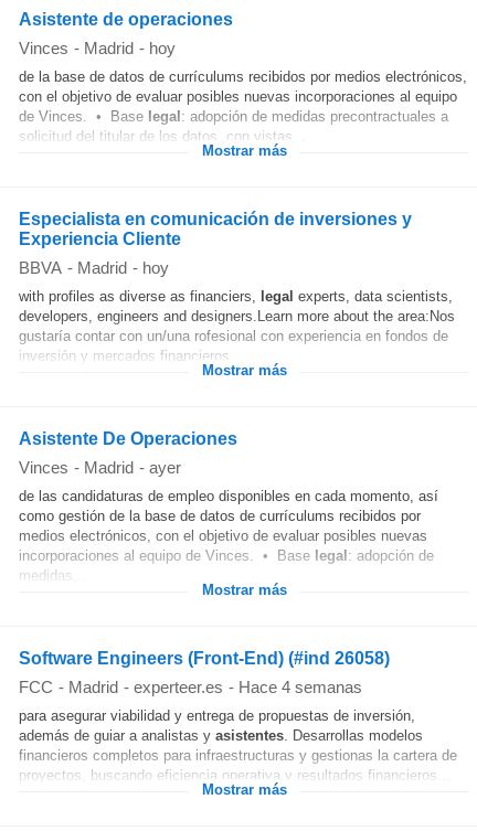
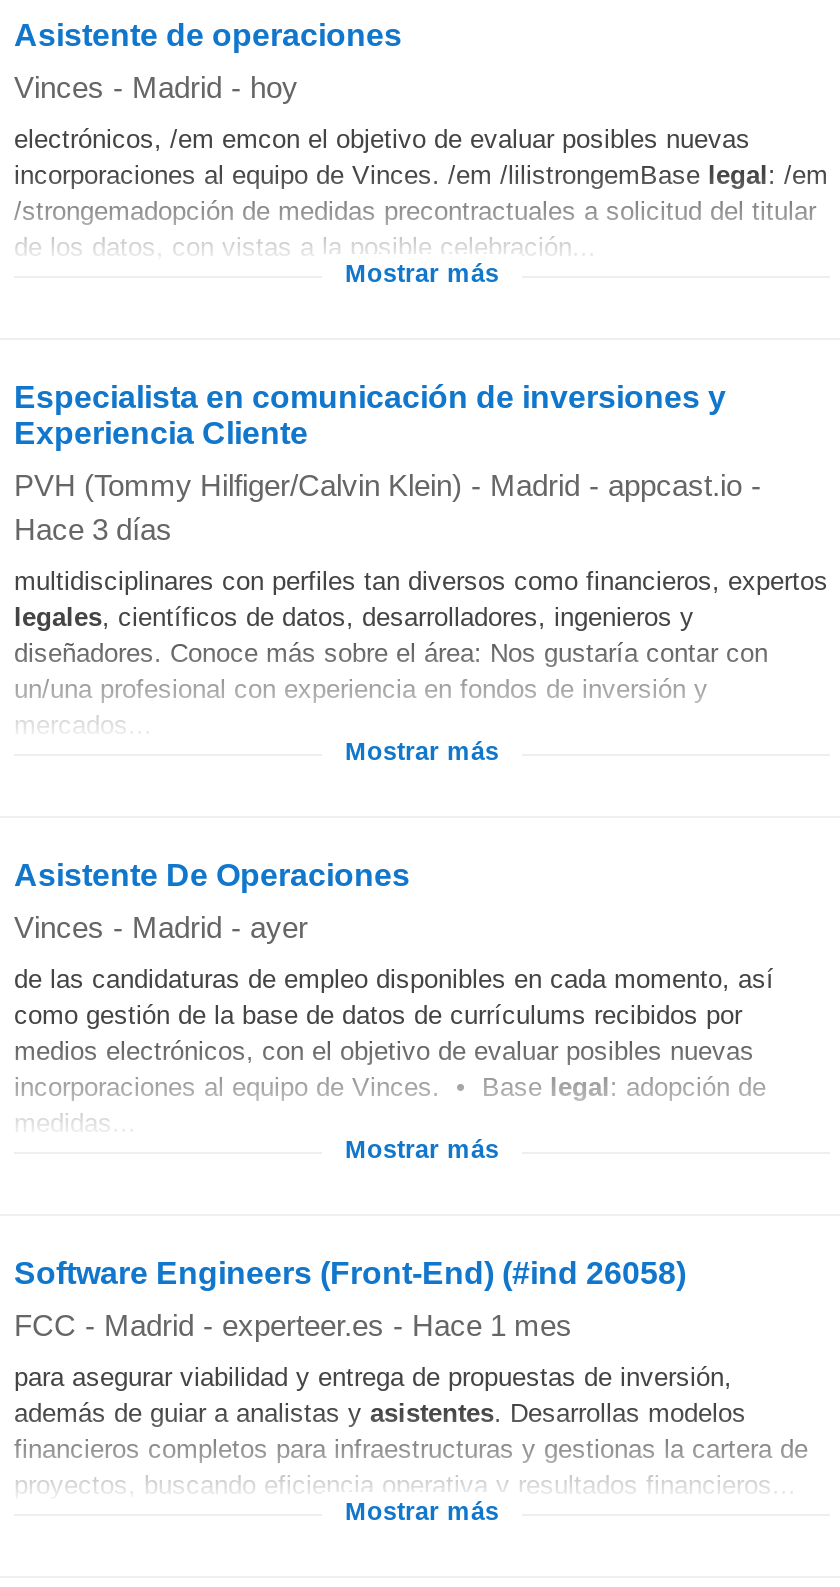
[19,68,467,145] de la base de datos de currículums recibidos por medios electrónicos, | con el objetivo de evaluar posibles nuevas incorporaciones al equipo | de Vinces. • Base legal: adopción de medidas precontractuales a | solicitud del titular de los datos, con vistas... -> [14,124,828,262] electrónicos, /em emcon el objetivo de evaluar posibles nuevas | incorporaciones al equipo de Vinces. /em /lilistrongemBase legal: /em | /strongemadopción de medidas precontractuales a solicitud del titular | de los datos, con vistas a la posible celebración...
[19,258,169,277] BBVA - Madrid - hoy -> [14,468,761,546] PVH (Tommy Hilfiger/Calvin Klein) - Madrid - appcast.io - | Hace 3 días
[19,288,455,364] with profiles as diverse as financiers, legal experts, data scientists, | developers, engineers and designers.Learn more about the area:Nos | gustaría contar con un/una rofesional con experiencia en fondos de | inversión y mercados financieros... -> [14,566,828,740] multidisciplinares con perfiles tan diversos como financieros, expertos | legales, científicos de datos, desarrolladores, ingenieros y | diseñadores. Conoce más sobre el área: Nos gustaría contar con | un/una profesional con experiencia en fondos de inversión y | mercados...
[19,678,362,696] FCC - Madrid - experteer.es - Hace 4 semanas -> [14,1308,572,1342] FCC - Madrid - experteer.es - Hace 1 mes

